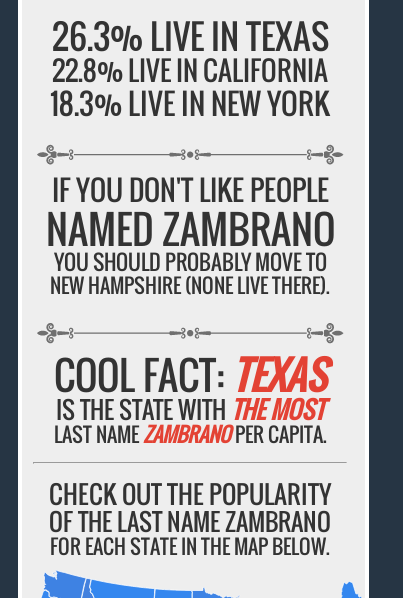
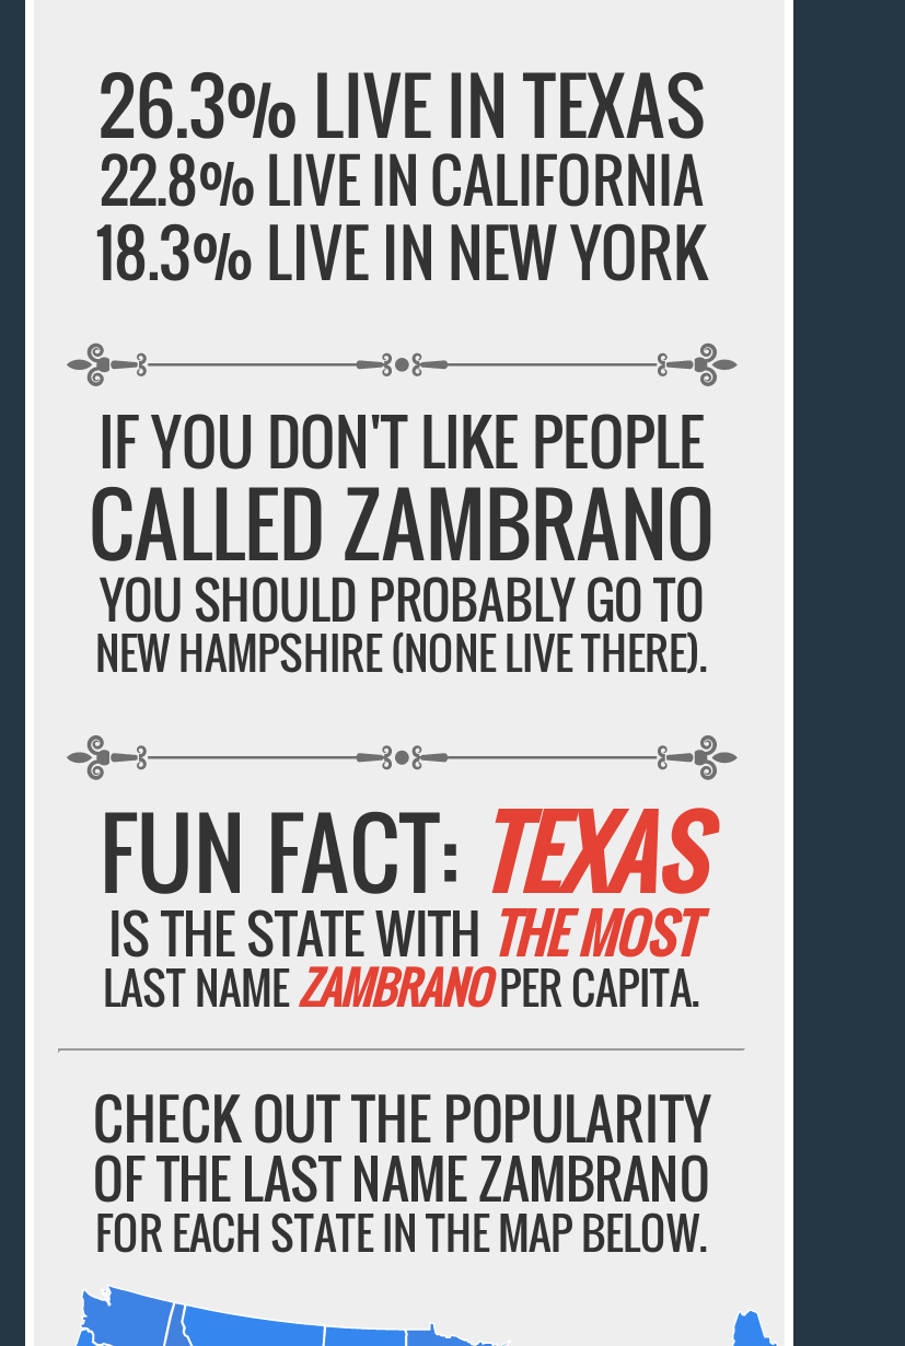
[45,199,334,257] NAMED ZAMBRANO -> [89,461,715,584] CALLED ZAMBRANO
[53,246,326,277] YOU SHOULD PROBABLY MOVE TO -> [100,562,704,636] YOU SHOULD PROBABLY GO TO
[54,345,326,403] COOL FACT: TEXAS -> [100,784,704,919] FUN FACT: TEXAS

